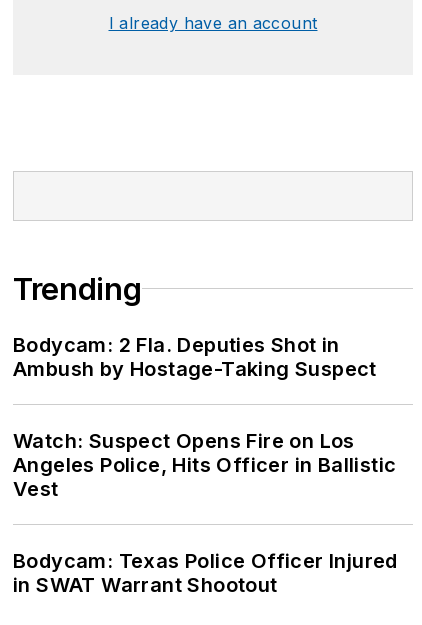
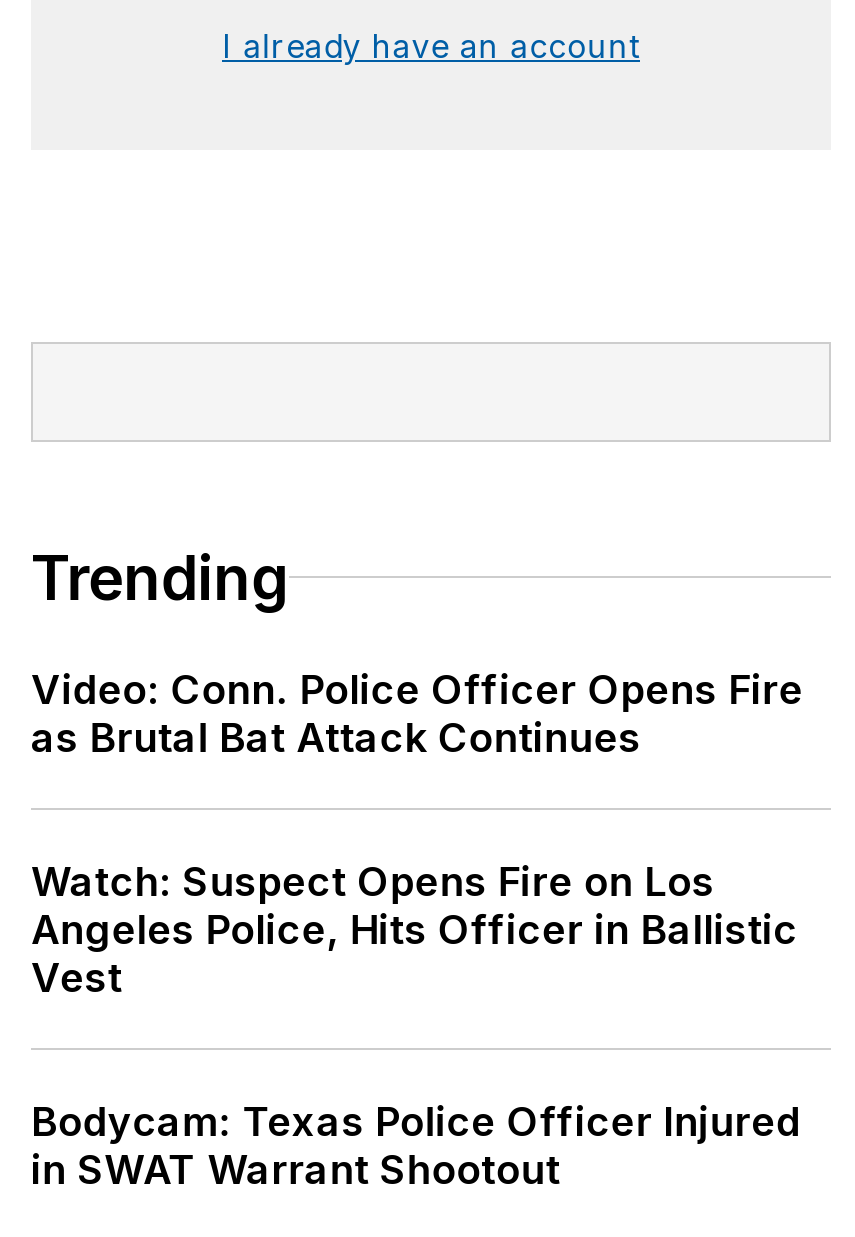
[13,333,379,381] Bodycam: 2 Fla. Deputies Shot in | Ambush by Hostage-Taking Suspect -> [31,666,803,762] Video: Conn. Police Officer Opens Fire | as Brutal Bat Attack Continues

